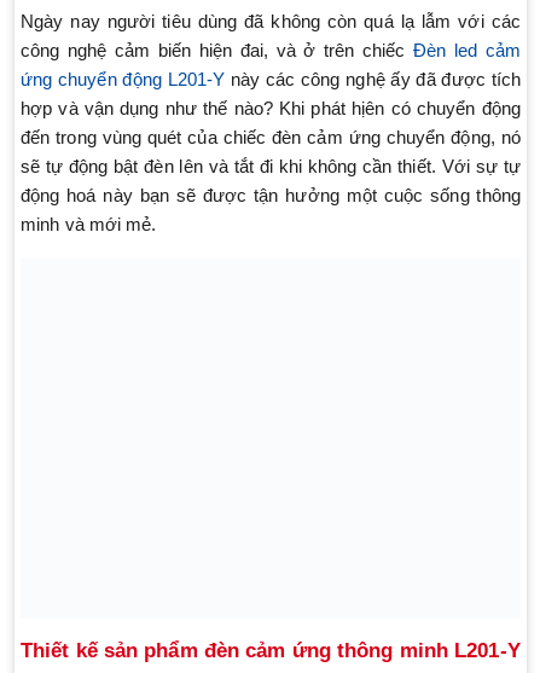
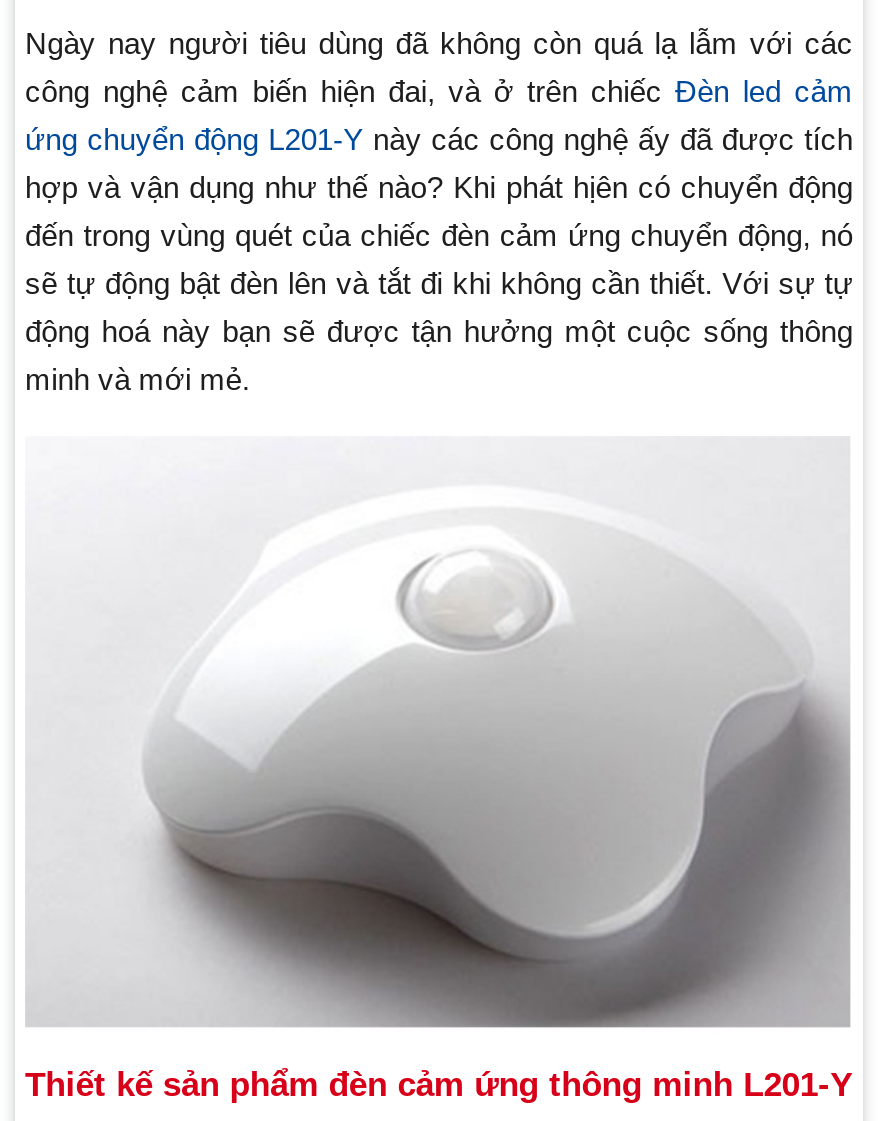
none -> [25,442,851,1030] [image]

